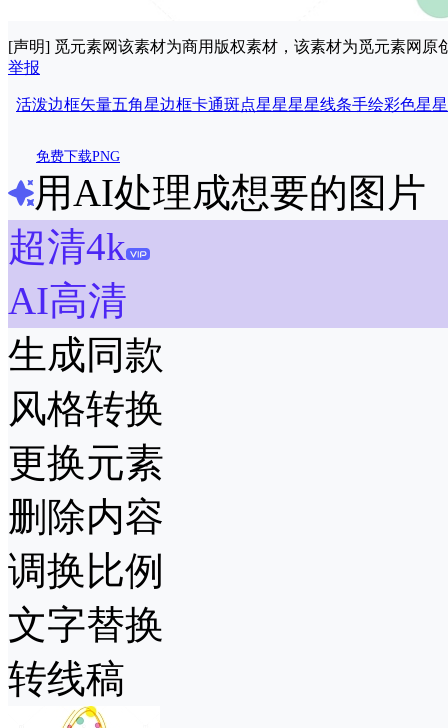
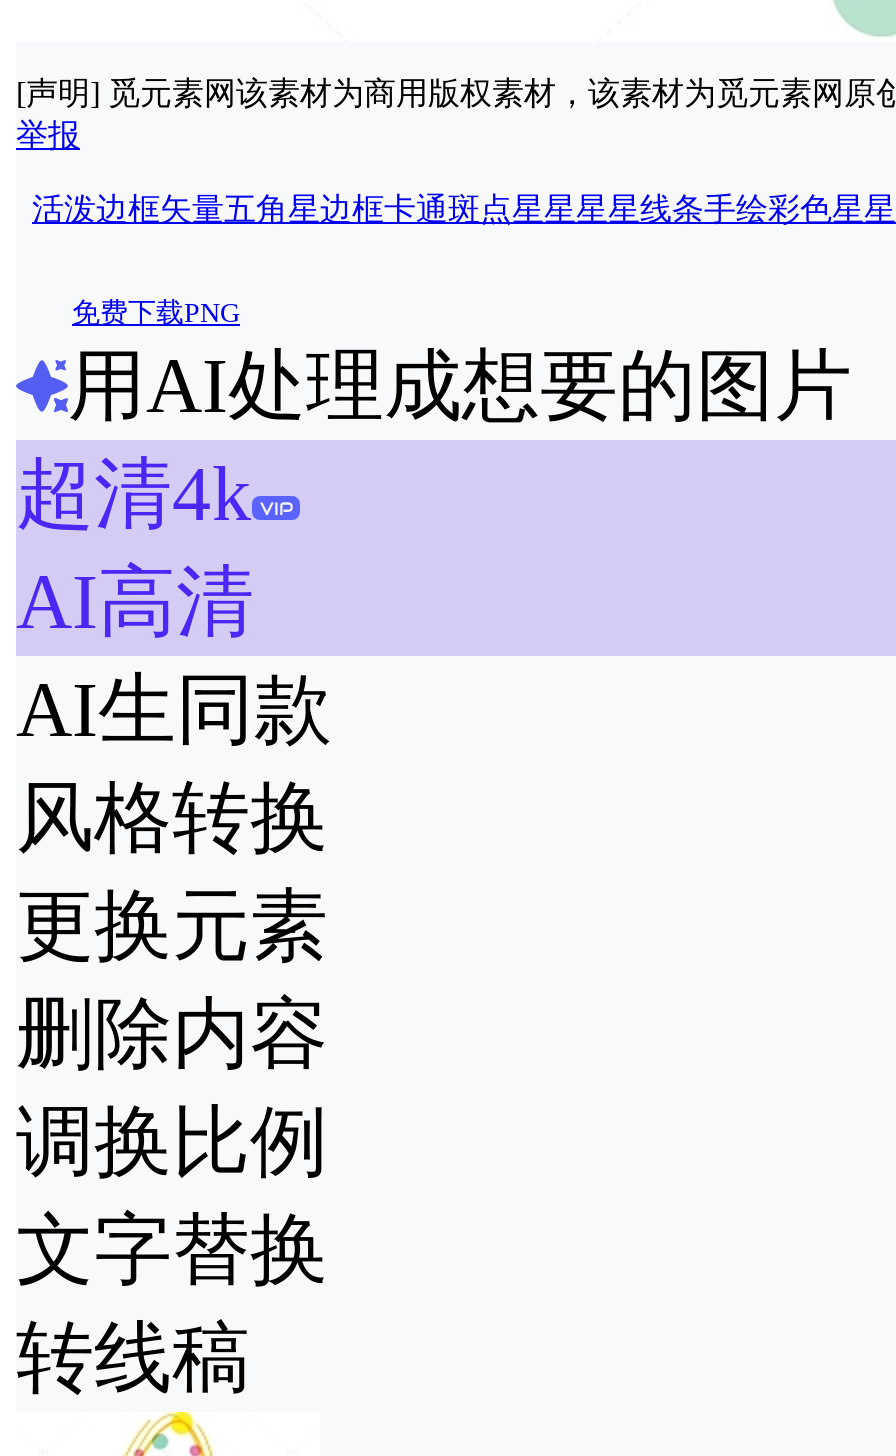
[8,333,164,376] 生成同款 -> [16,666,332,752] AI生同款

